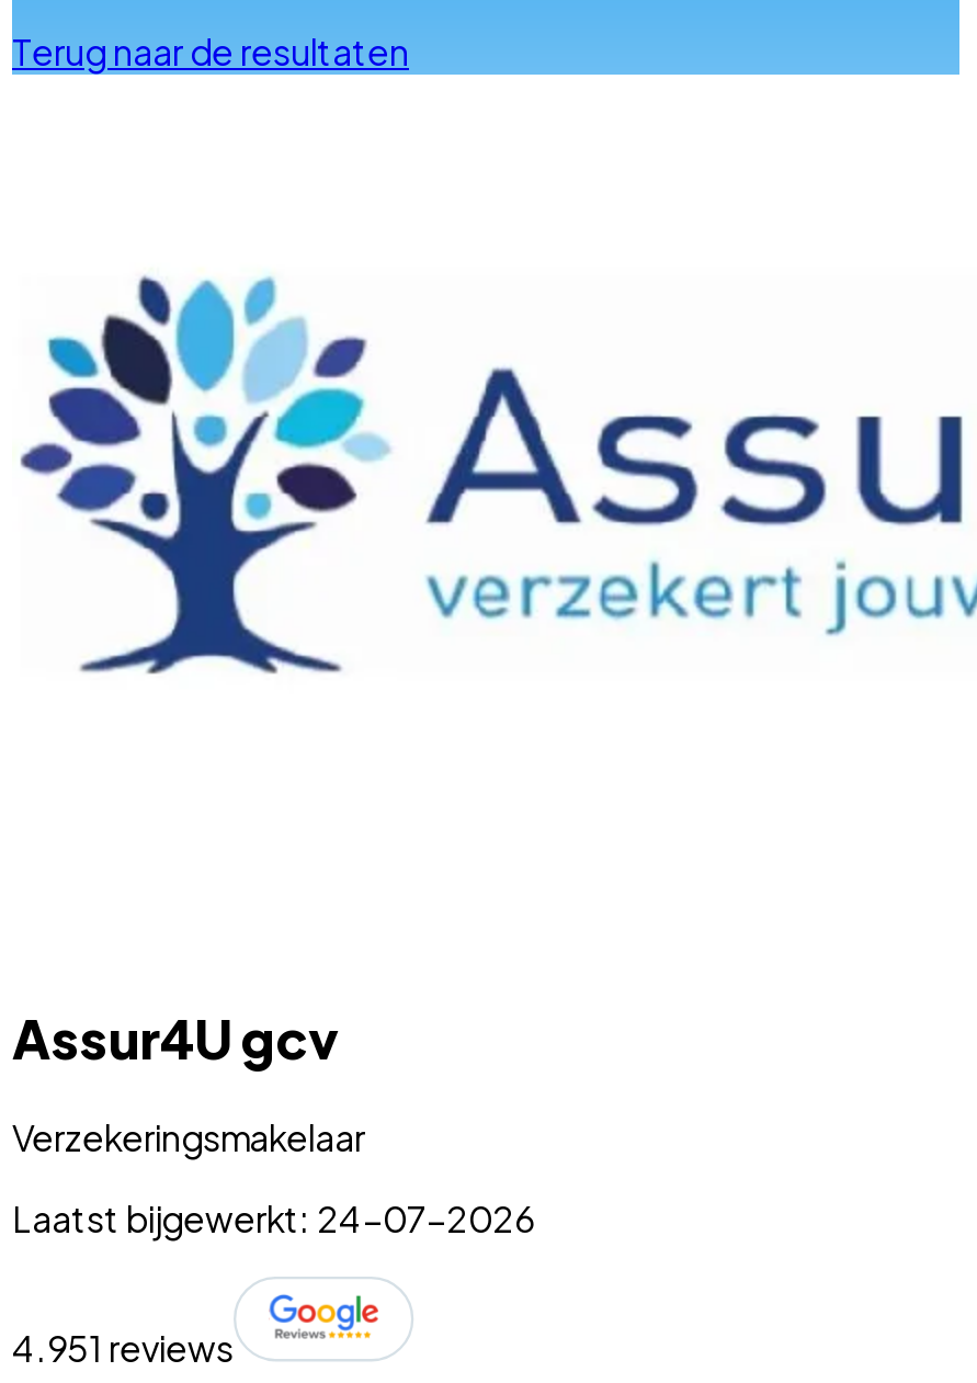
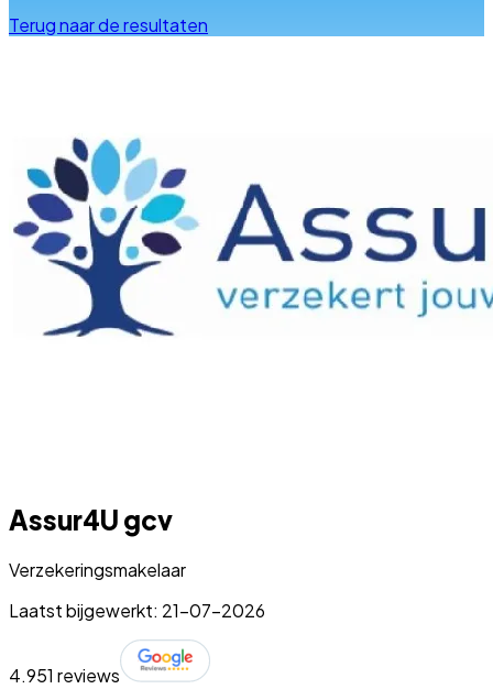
[12,1195,534,1241] Laatst bijgewerkt: 24-07-2026 -> [9,599,265,622] Laatst bijgewerkt: 21-07-2026

